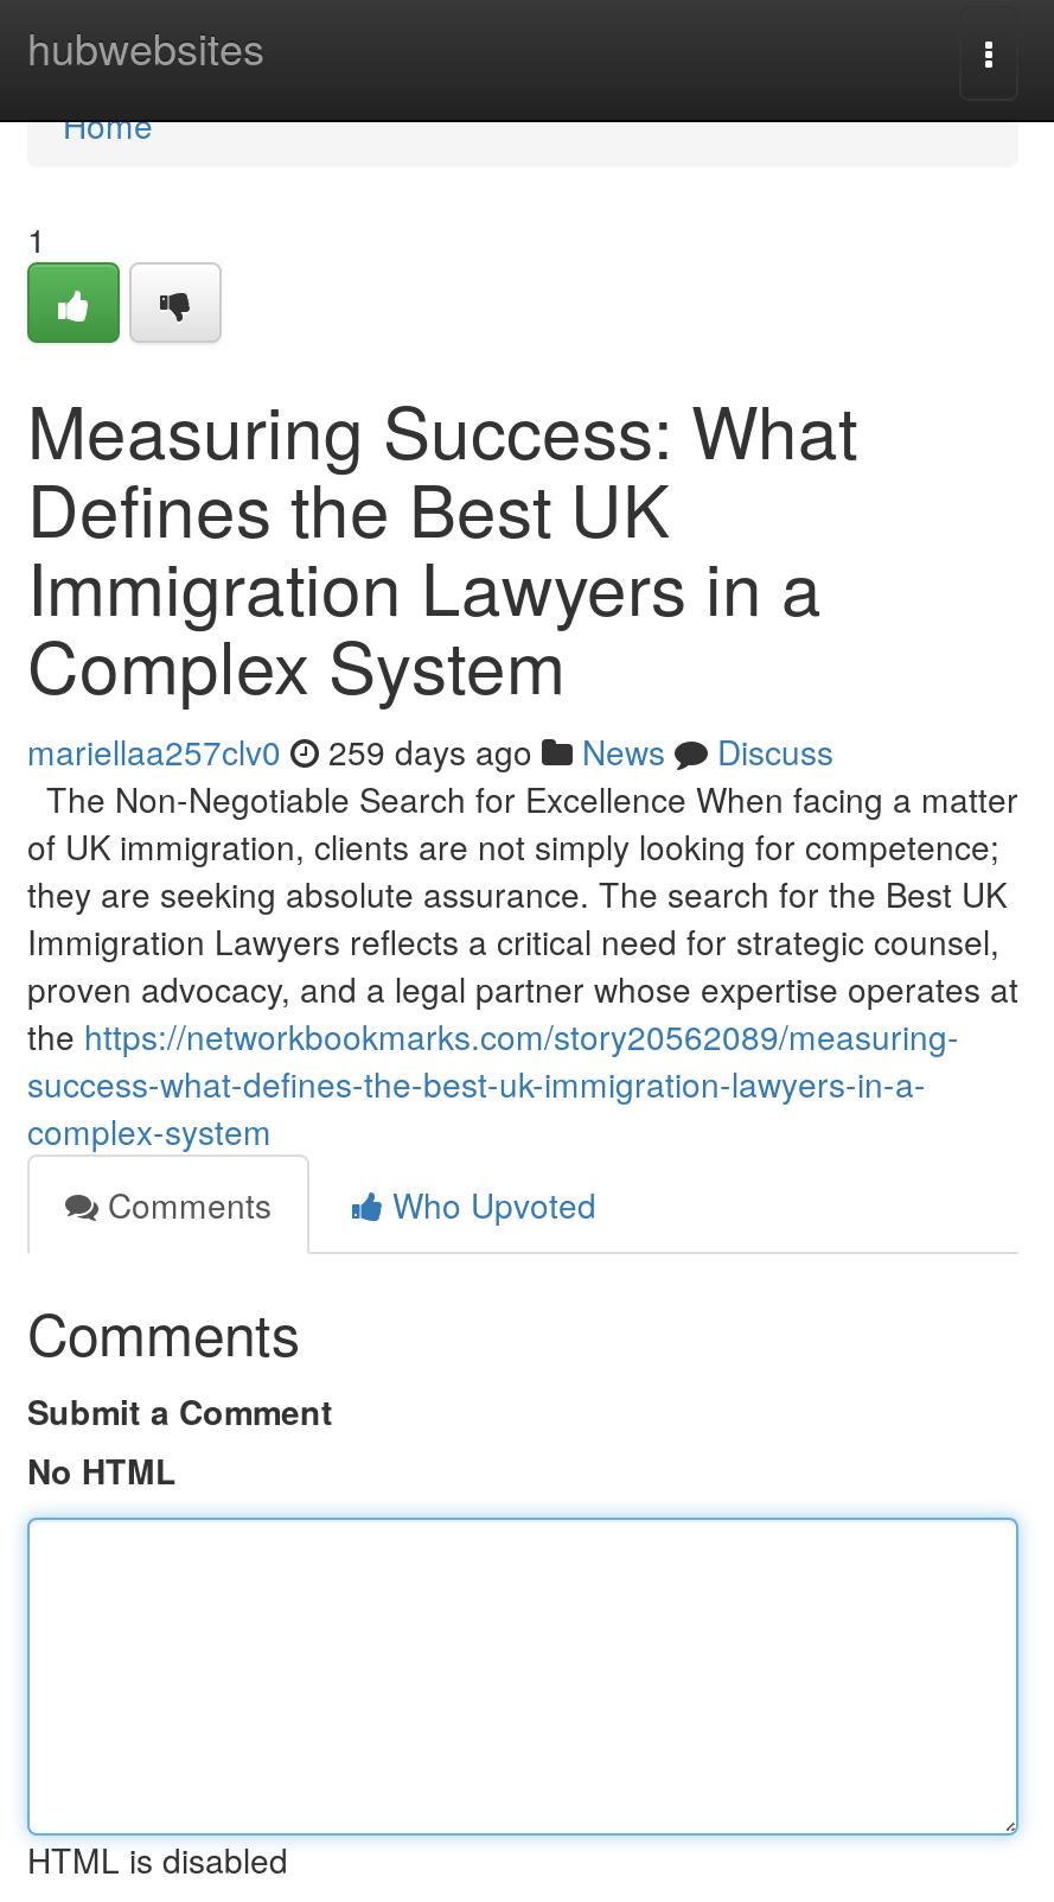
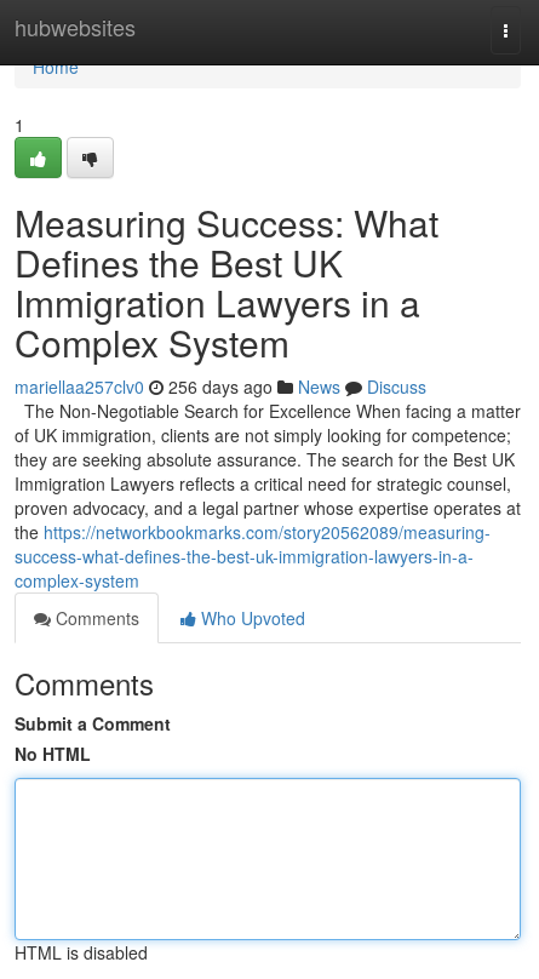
[27,727,833,775] mariellaa257clv0 259 days ago News Discuss -> [15,374,426,399] mariellaa257clv0 256 days ago News Discuss

